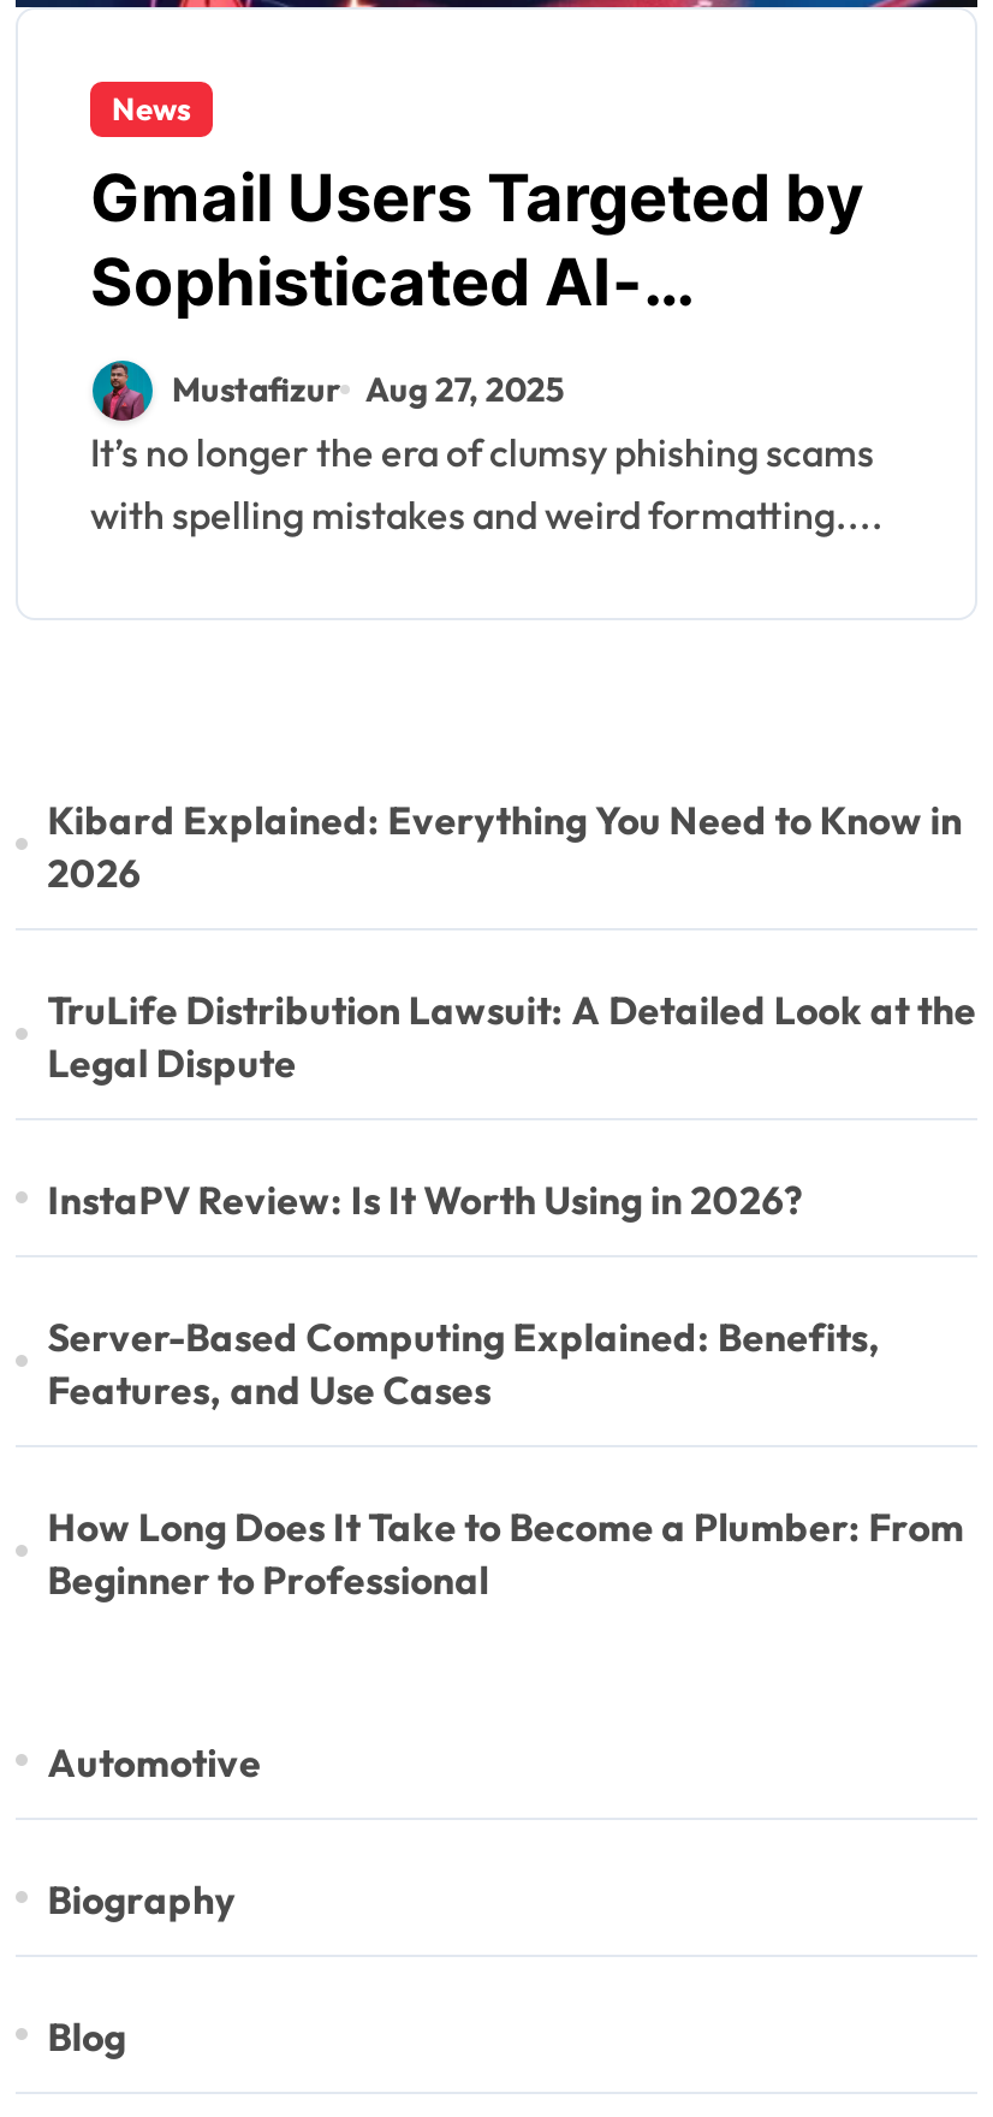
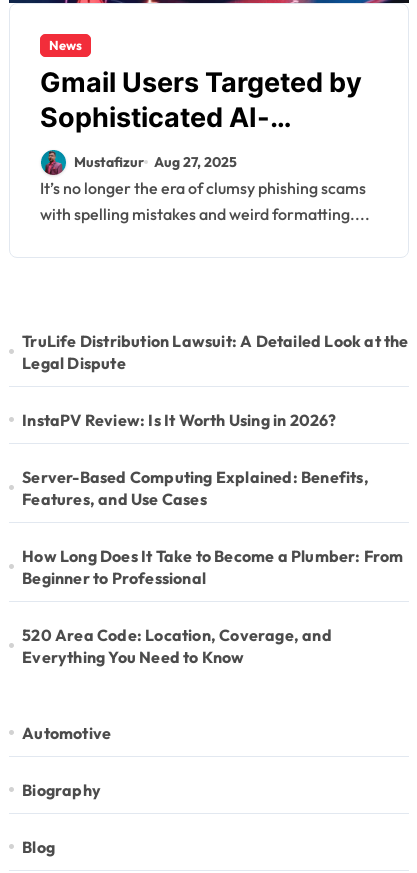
[47,795,962,896] Kibard Explained: Everything You Need to Know in | 2026 -> none
moved [47,985,976,1603] -> [22,331,409,588]: TruLife Distribution Lawsuit: A Detailed Look at the | Legal Dispute | InstaPV Review: Is It Worth Using in 2026? | Server-Based Computing Explained: Benefits, | Features, and Use Cases | How Long Does It Take to Become a Plumber: From | Beginner to Professional
none -> [22,625,332,667] 520 Area Code: Location, Coverage, and | Everything You Need to Know

